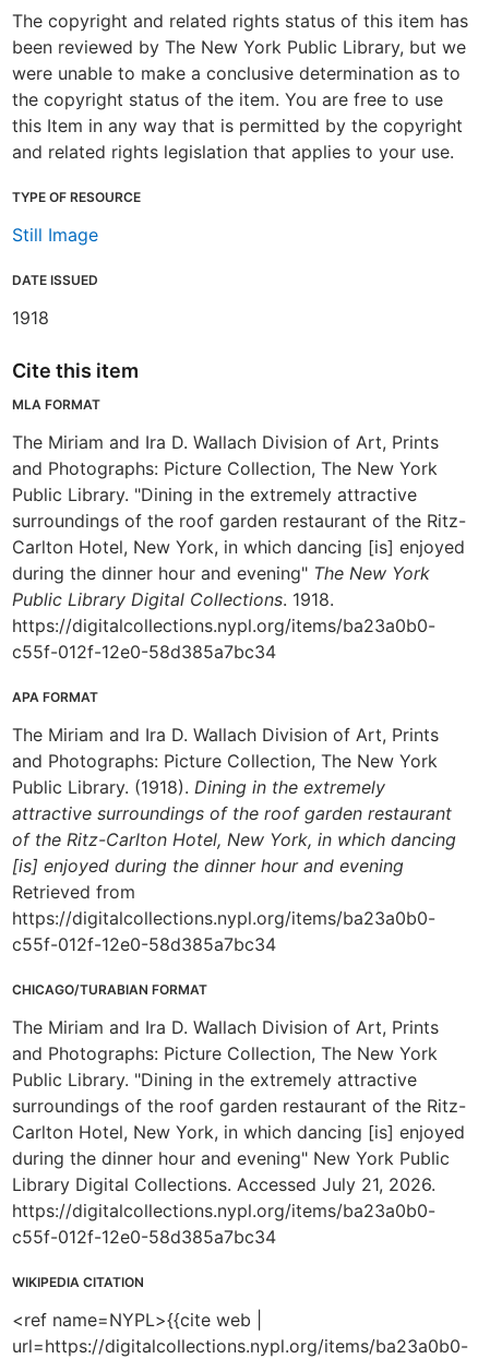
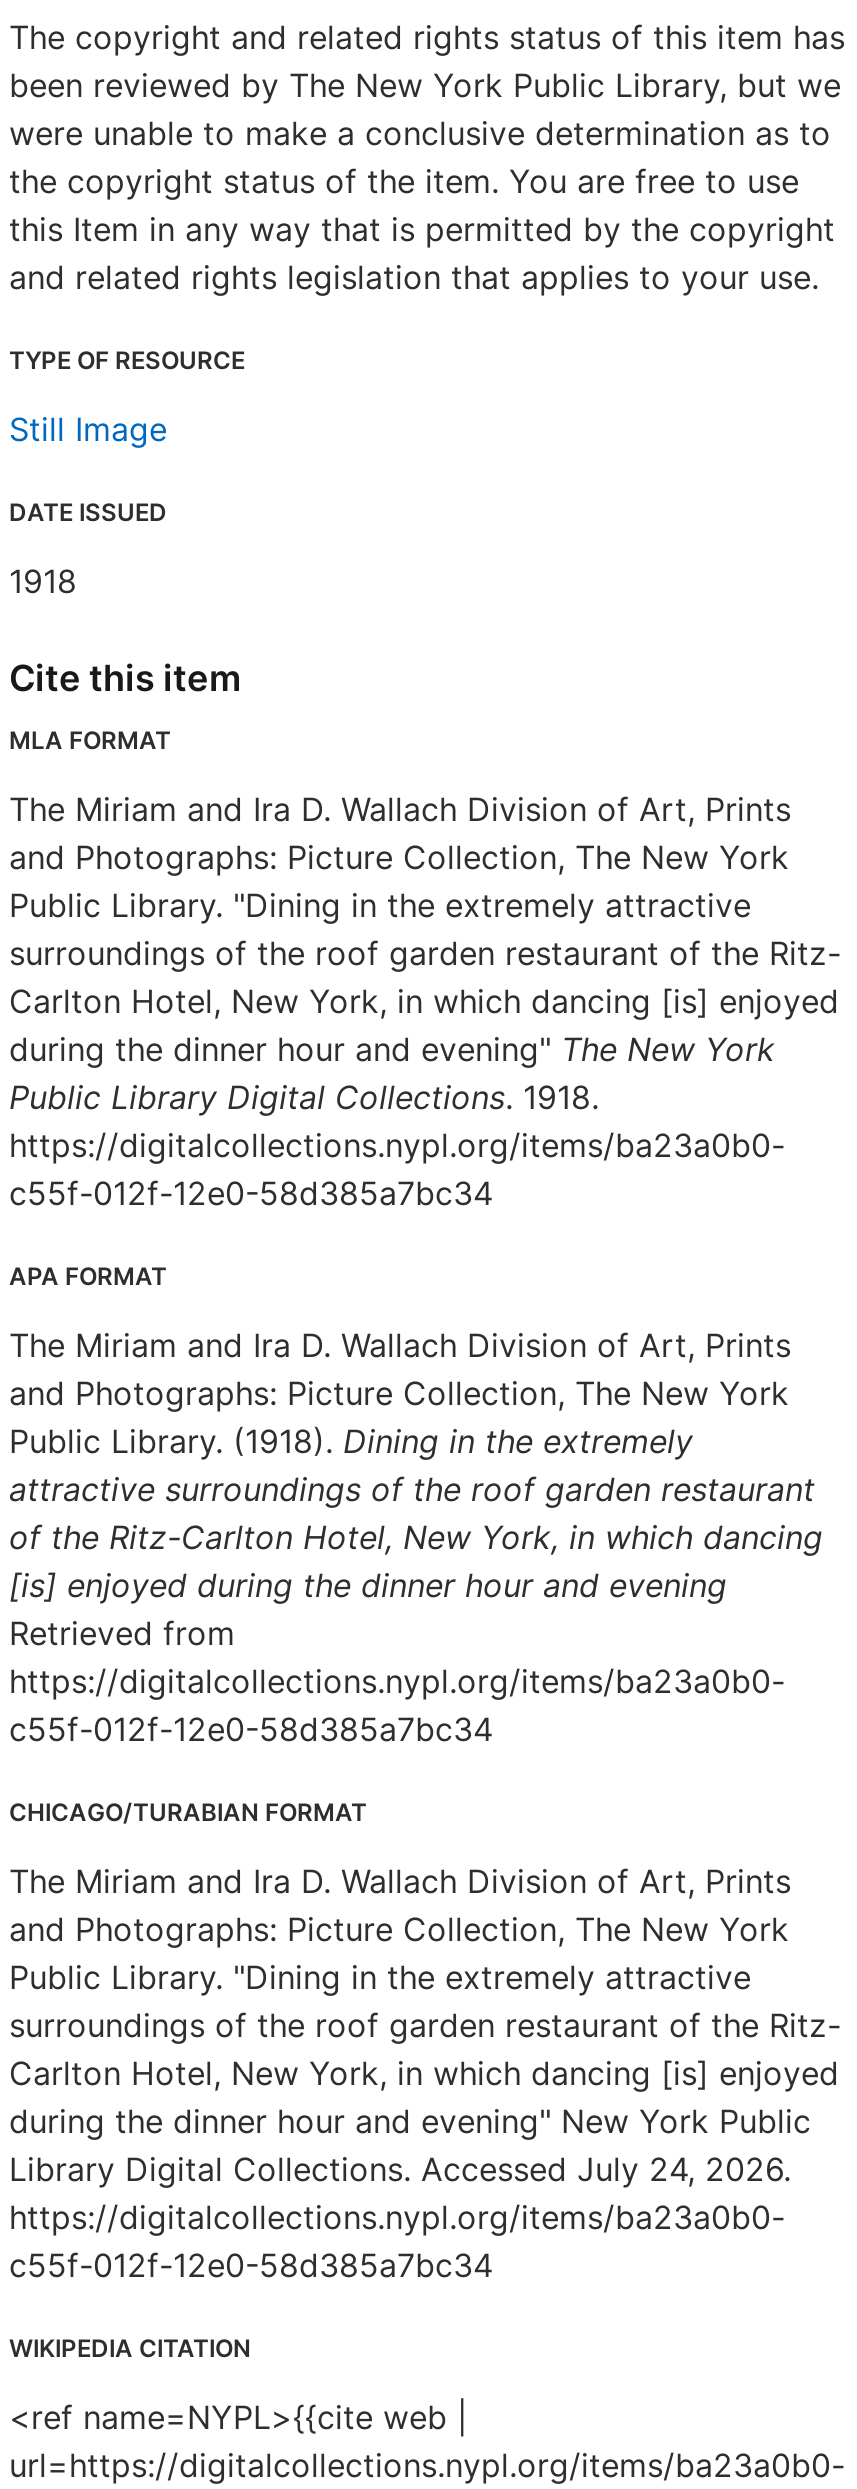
[12,1173,435,1195] Library Digital Collections. Accessed July 21, 2026. -> [9,2149,791,2189] Library Digital Collections. Accessed July 24, 2026.

